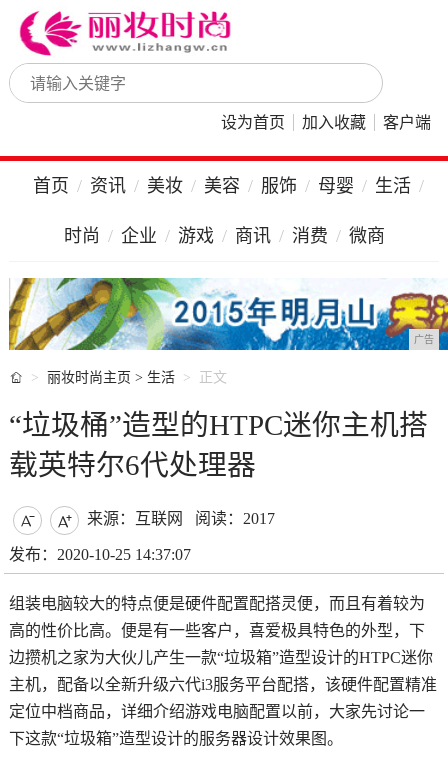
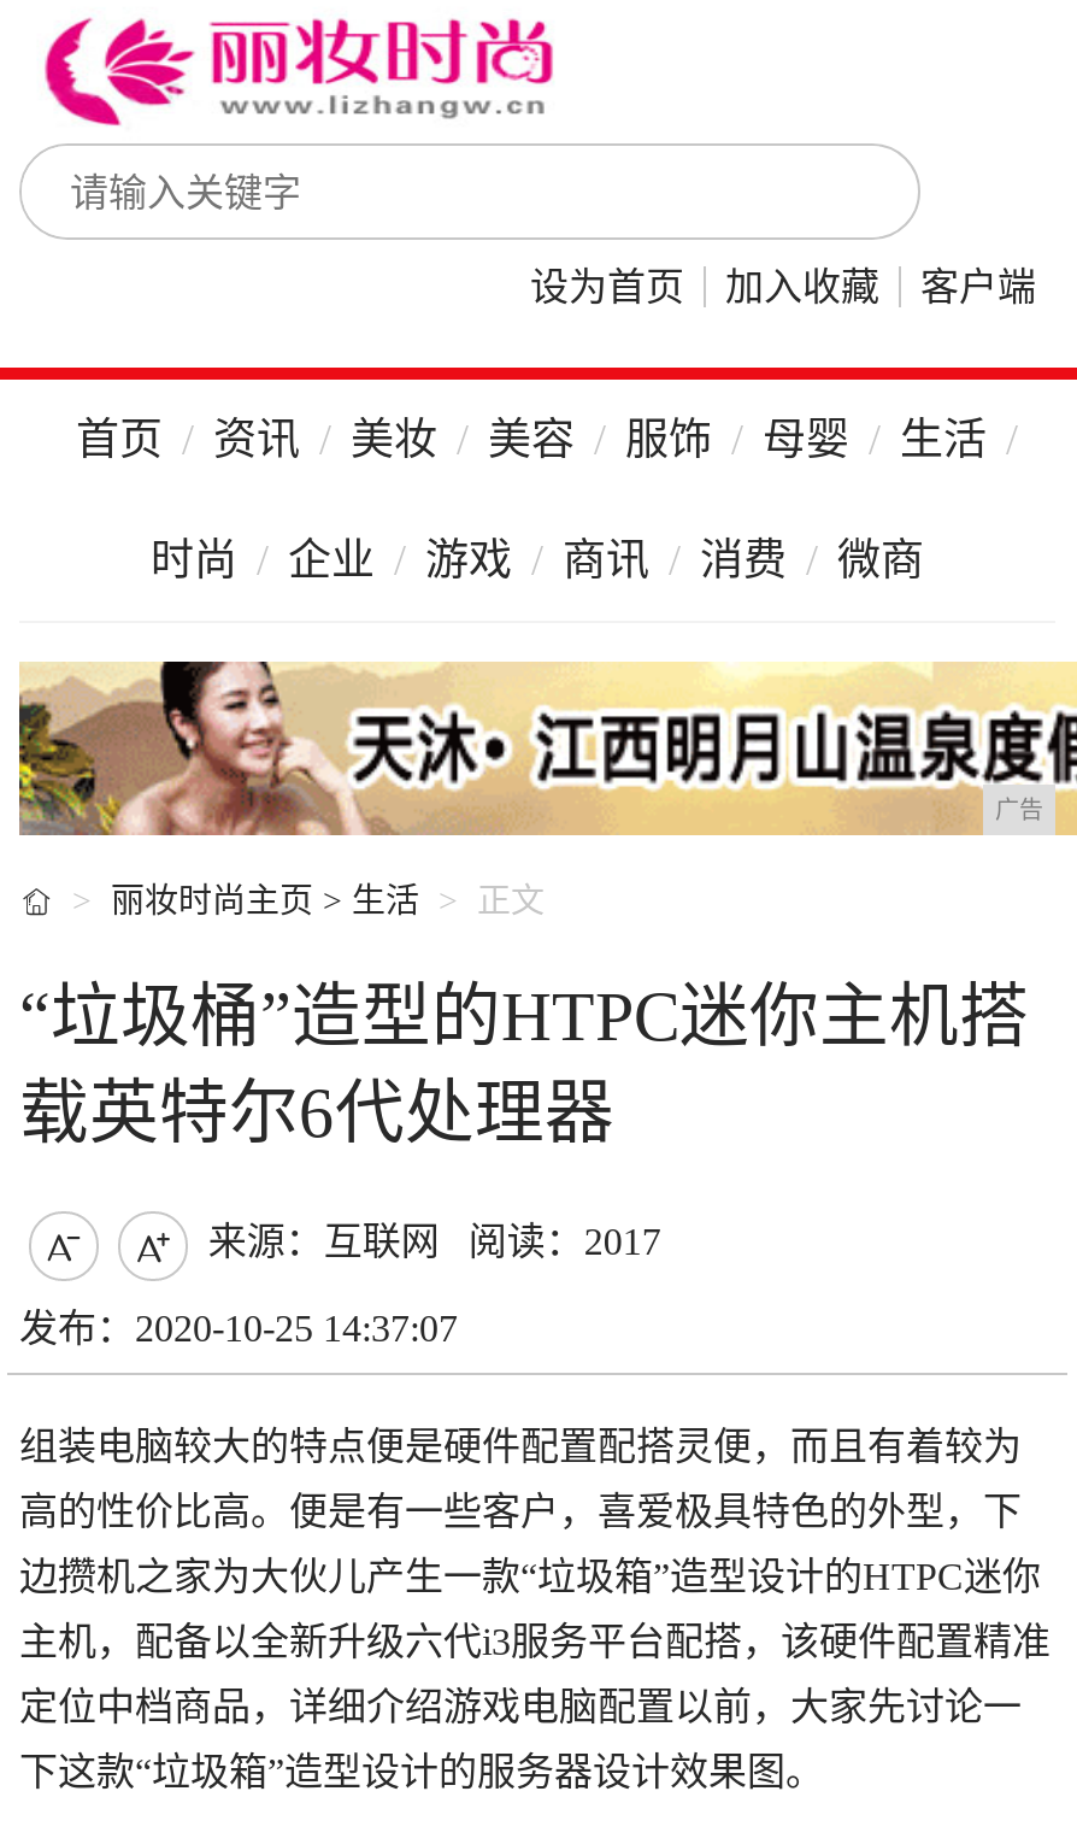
[9,277,445,351] [image] -> [17,659,1070,838] [image]

